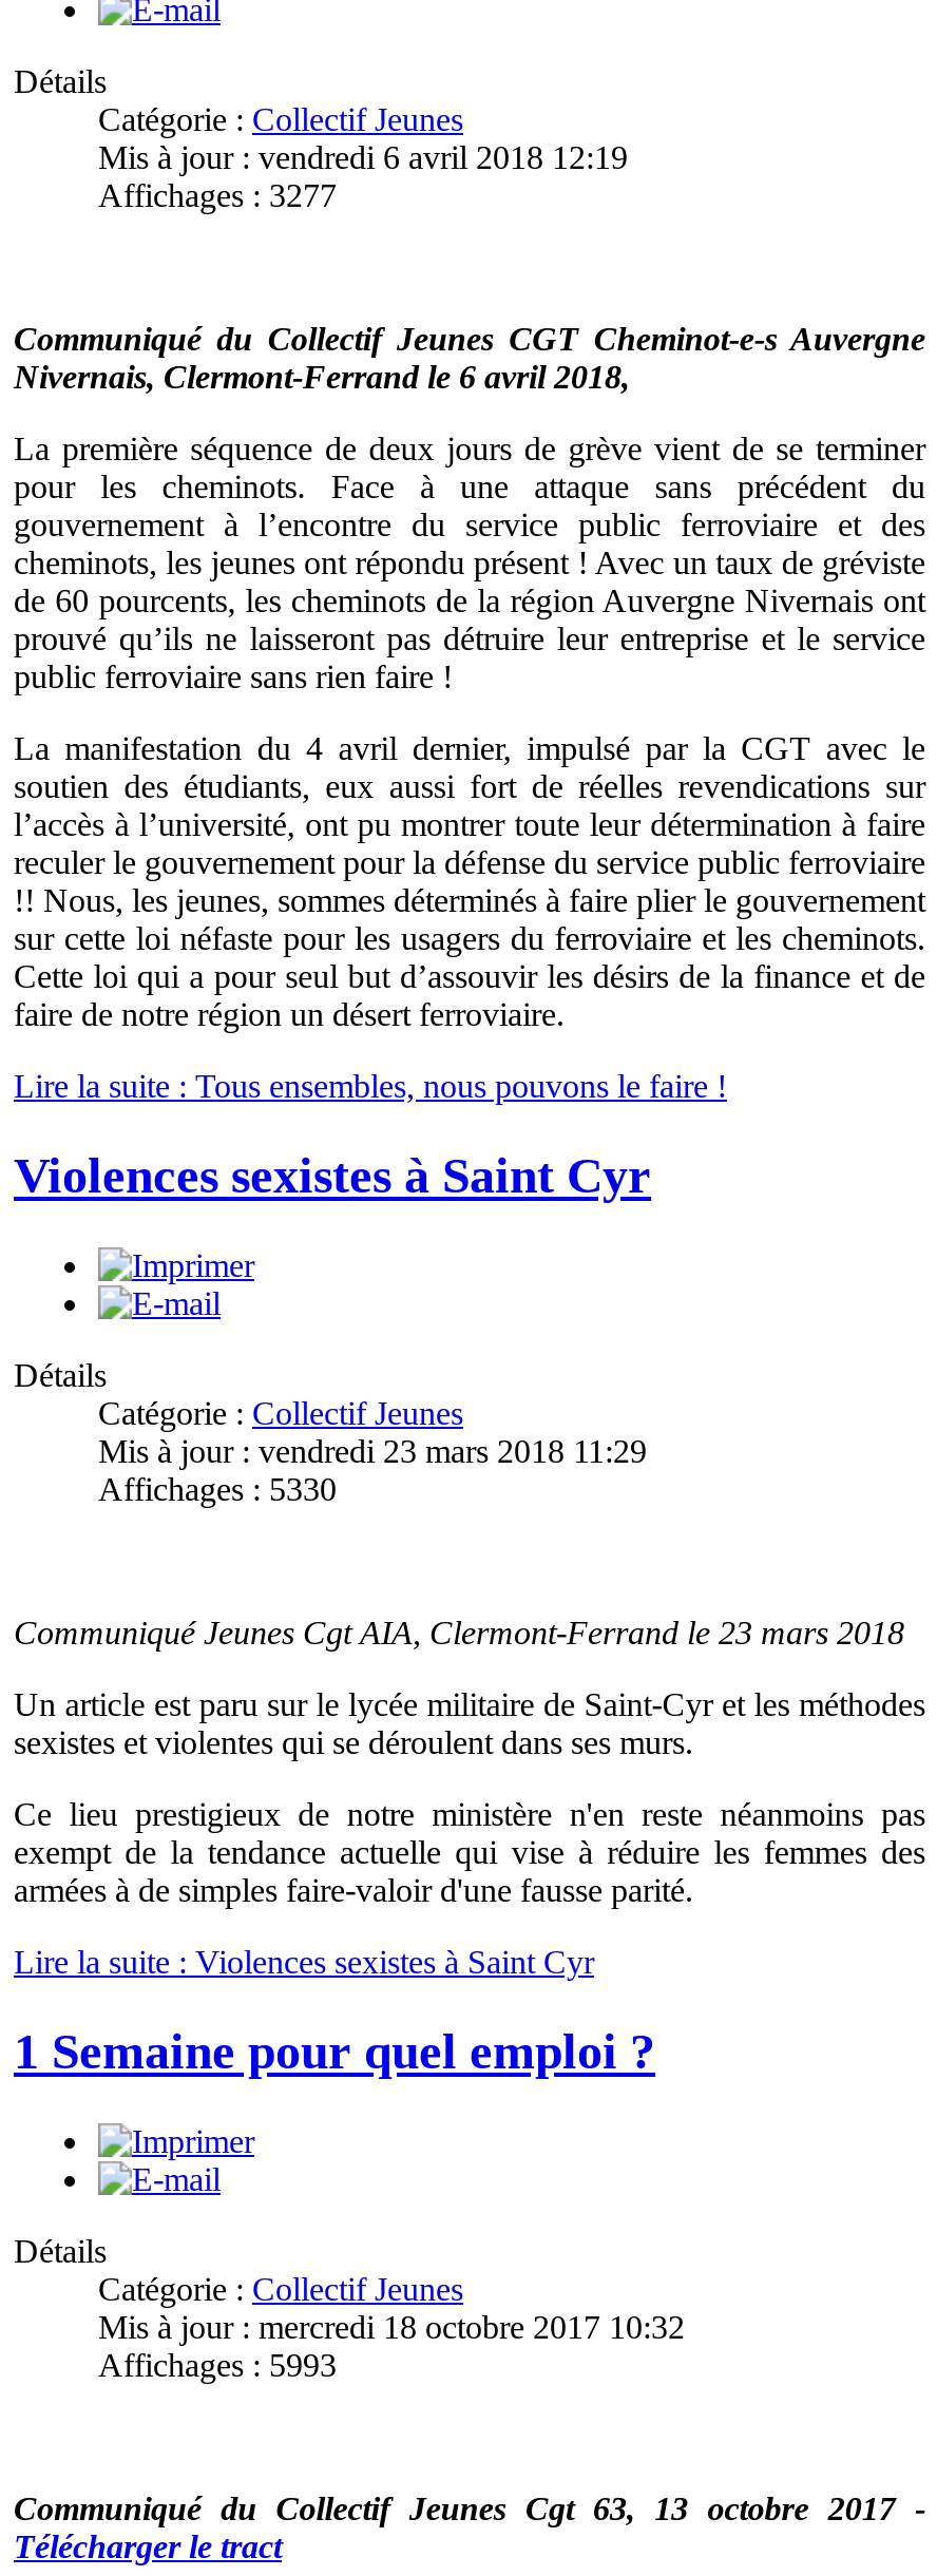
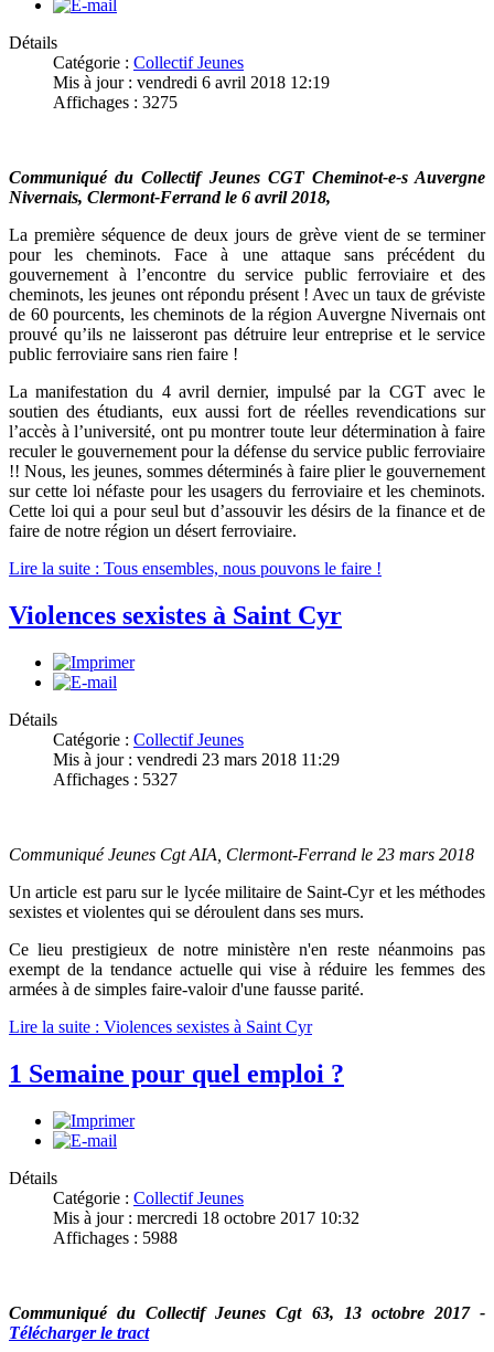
[98,178,337,213] Affichages : 3277 -> [53,93,178,112] Affichages : 3275
[98,1471,337,1507] Affichages : 5330 -> [53,770,178,789] Affichages : 5327
[98,2346,337,2382] Affichages : 5993 -> [53,1228,178,1247] Affichages : 5988

